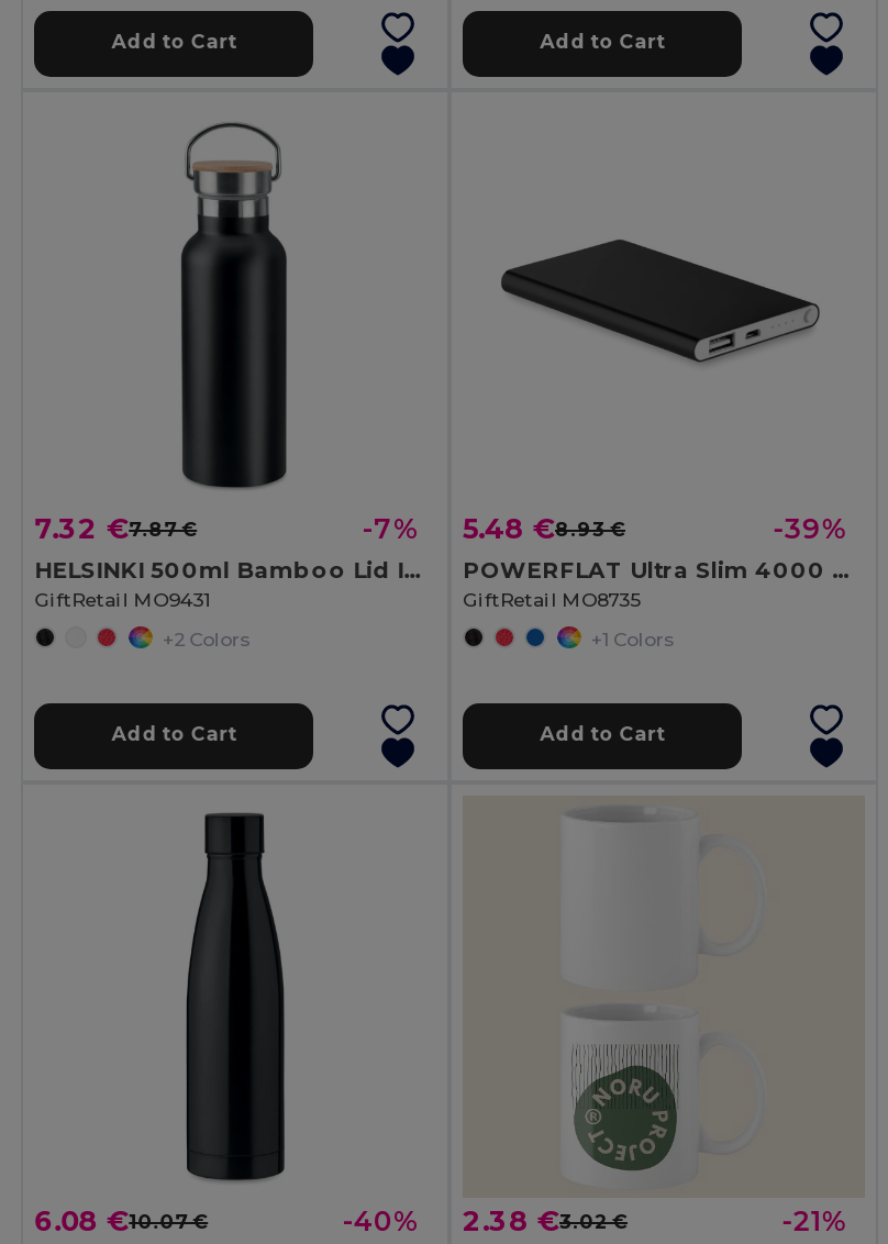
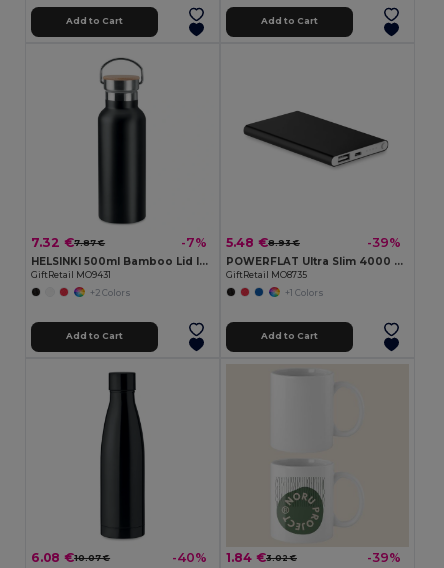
[343,1203,628,1237] -40% 2.38 €3.02 € -> [171,549,297,565] -40% 1.84 €3.02 €
[782,1204,848,1237] -21% -> [367,550,401,565] -39%

